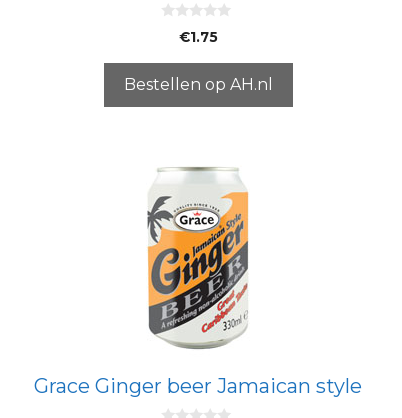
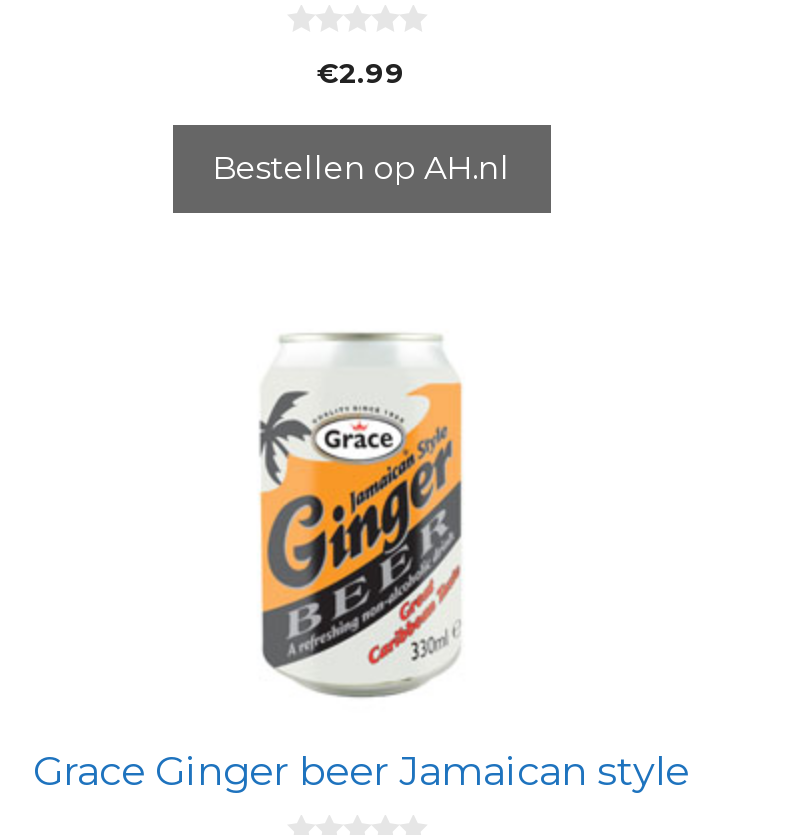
[178,29,217,45] €1.75 -> [317,57,405,89] €2.99

